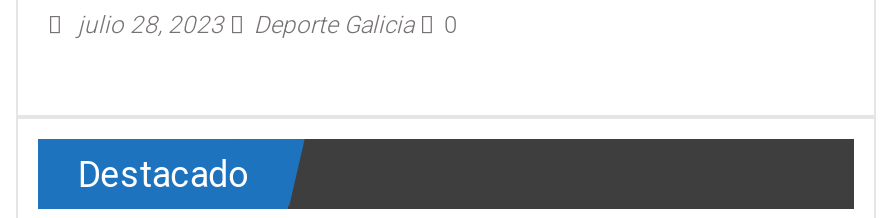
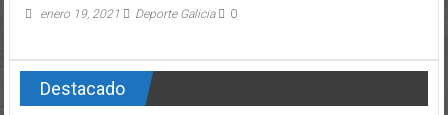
[78,12,458,40] julio 28, 2023 Deporte Galicia 0 -> [40,7,237,21] enero 19, 2021 Deporte Galicia 0

